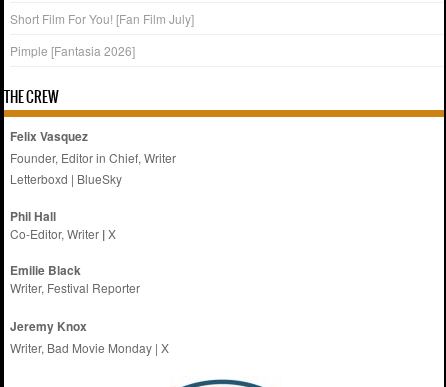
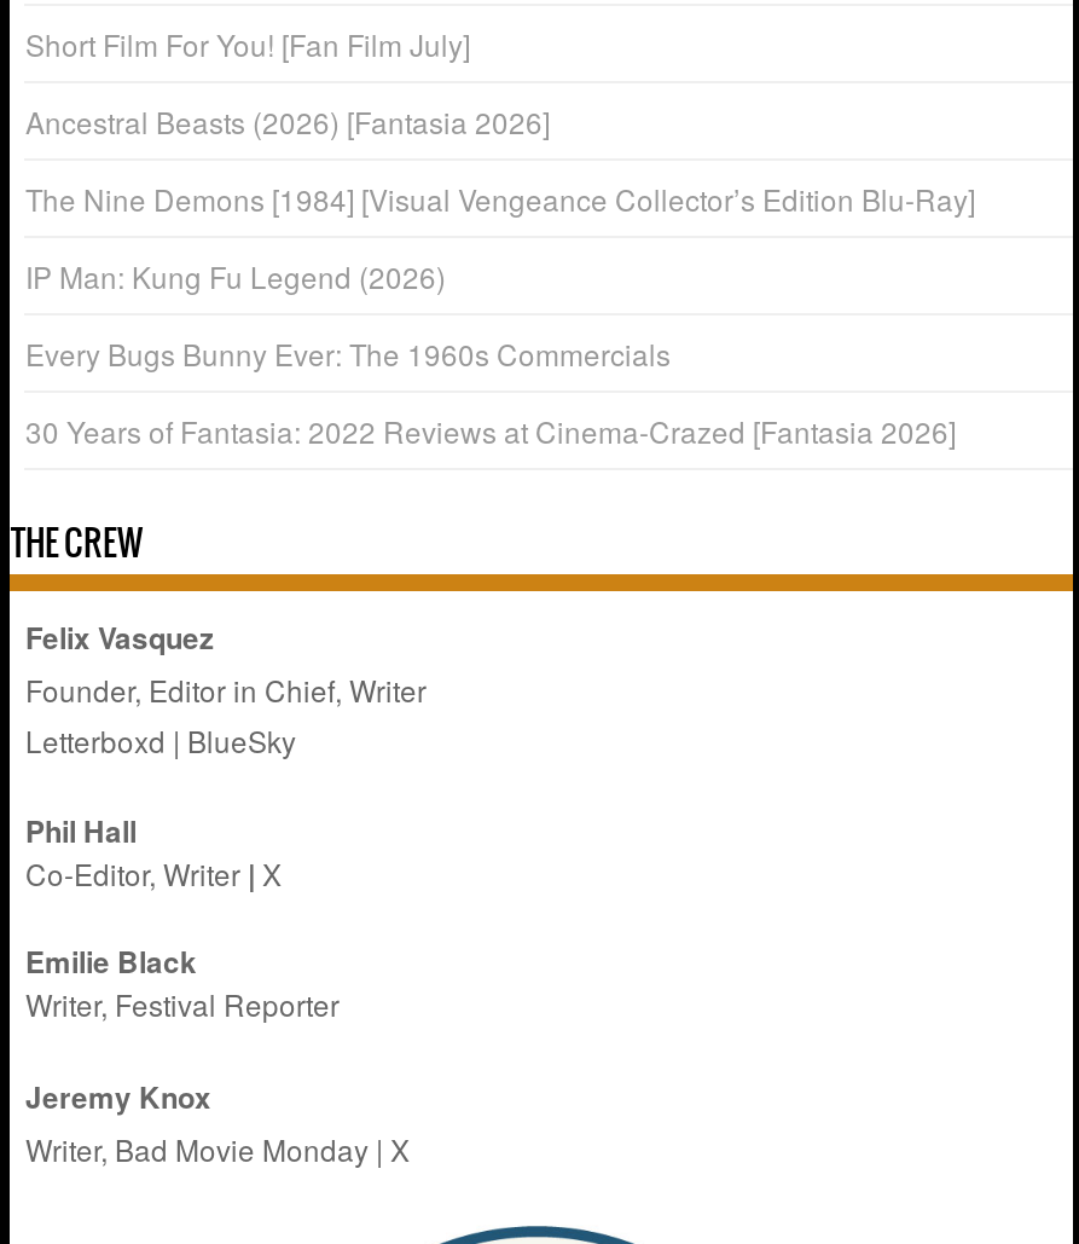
[10,41,135,58] Pimple [Fantasia 2026] -> [25,99,975,450] Ancestral Beasts (2026) [Fantasia 2026] | The Nine Demons [1984] [Visual Vengeance Collector’s Edition Blu-Ray] | IP Man: Kung Fu Legend (2026) | Every Bugs Bunny Ever: The 1960s Commercials | 30 Years of Fantasia: 2022 Reviews at Cinema-Crazed [Fantasia 2026]

